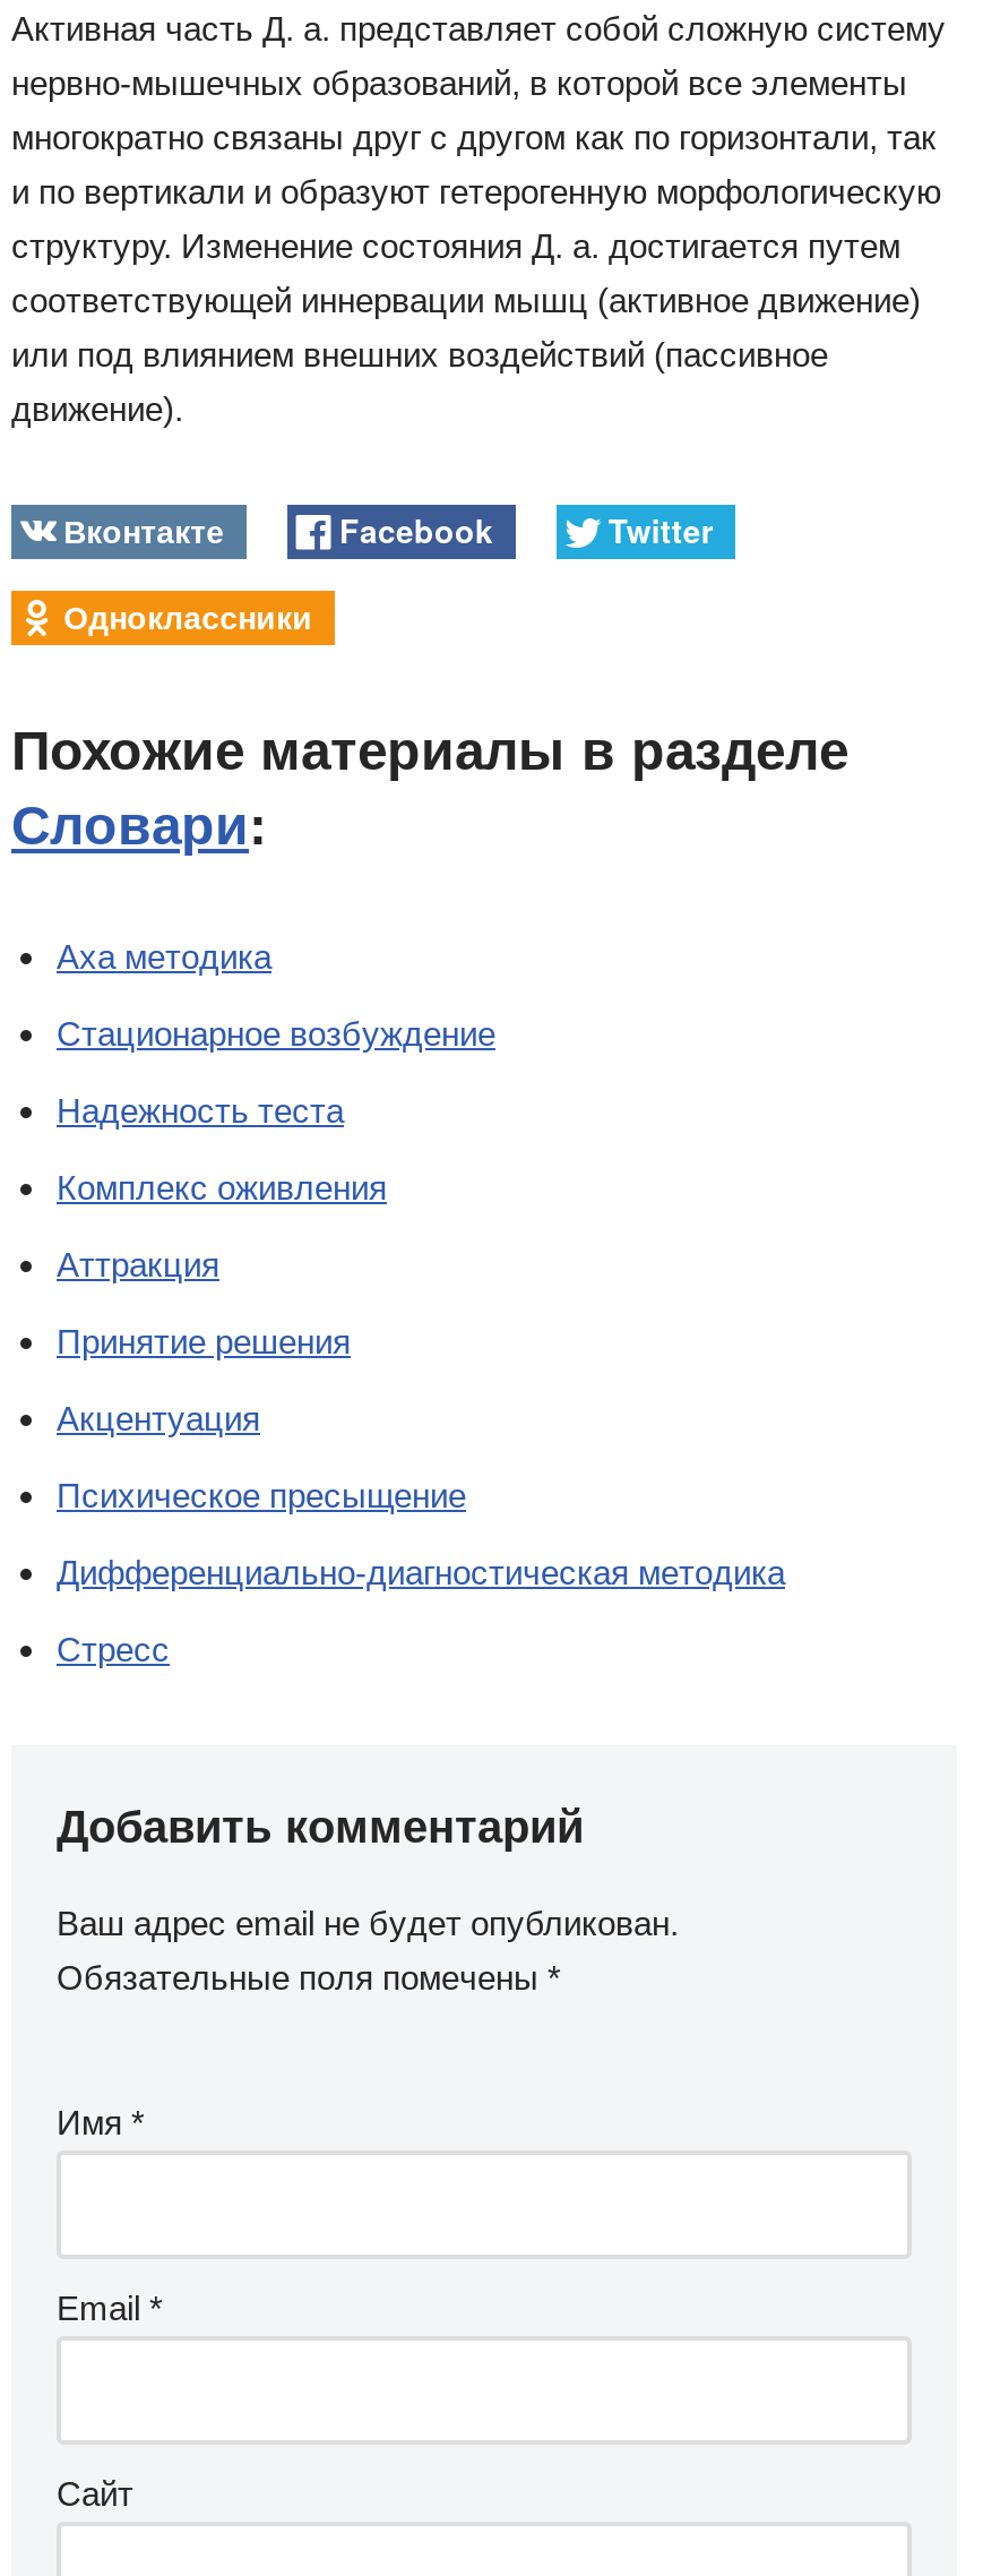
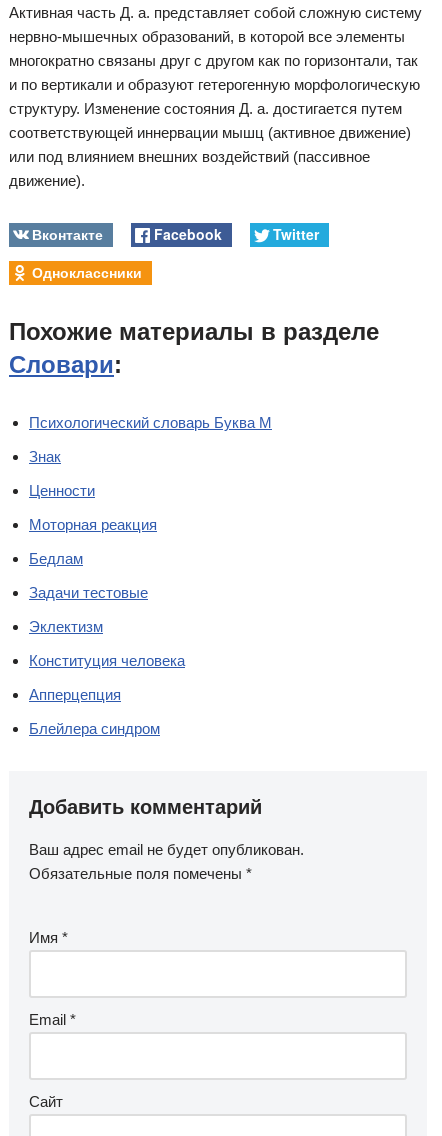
[57,937,271,976] Аха методика -> [29,414,272,431] Психологический словарь Буква М
[57,1014,495,1053] Стационарное возбуждение -> [29,448,61,465] Знак
[57,1091,344,1130] Надежность теста -> [29,482,95,499] Ценности
[57,1168,387,1207] Комплекс оживления -> [29,516,157,533] Моторная реакция
[57,1245,219,1284] Аттракция -> [29,550,83,567] Бедлам
[57,1322,351,1361] Принятие решения -> [29,584,148,601] Задачи тестовые
[57,1399,260,1438] Акцентуация -> [29,618,103,635] Эклектизм
[57,1476,466,1515] Психическое пресыщение -> [29,652,185,669] Конституция человека
[57,1553,785,1592] Дифференциально-диагностическая методика -> [29,686,121,703] Апперцепция
[57,1630,170,1669] Стресс -> [29,720,160,737] Блейлера синдром

